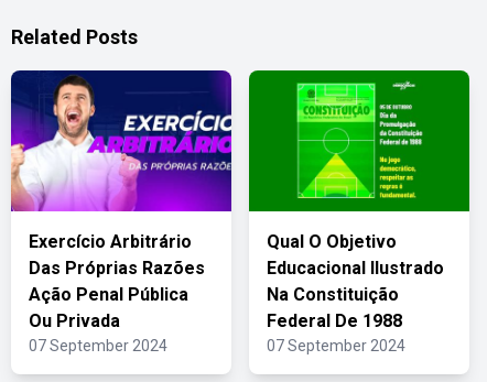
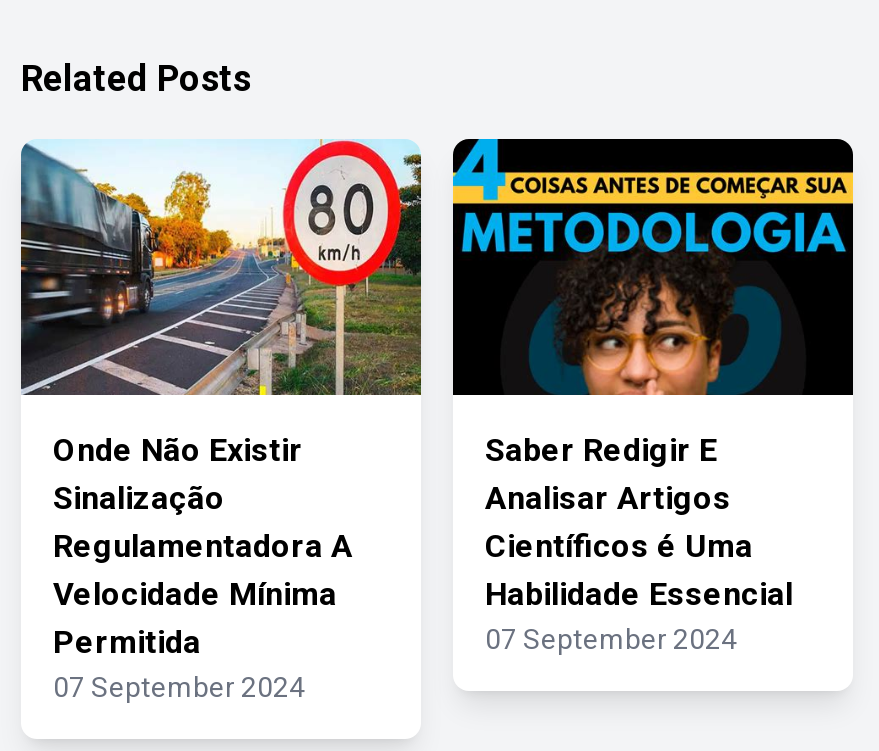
[10,69,232,331] [image] | Exercício Arbitrário | Das Próprias Razões | Ação Penal Pública | Ou Privada -> [19,139,423,661] [image] | Onde Não Existir | Sinalização | Regulamentadora A | Velocidade Mínima | Permitida
[248,69,470,331] [image] | Qual O Objetivo | Educacional Ilustrado | Na Constituição | Federal De 1988 -> [451,137,855,613] [image] | Saber Redigir E | Analisar Artigos | Científicos é Uma | Habilidade Essencial

